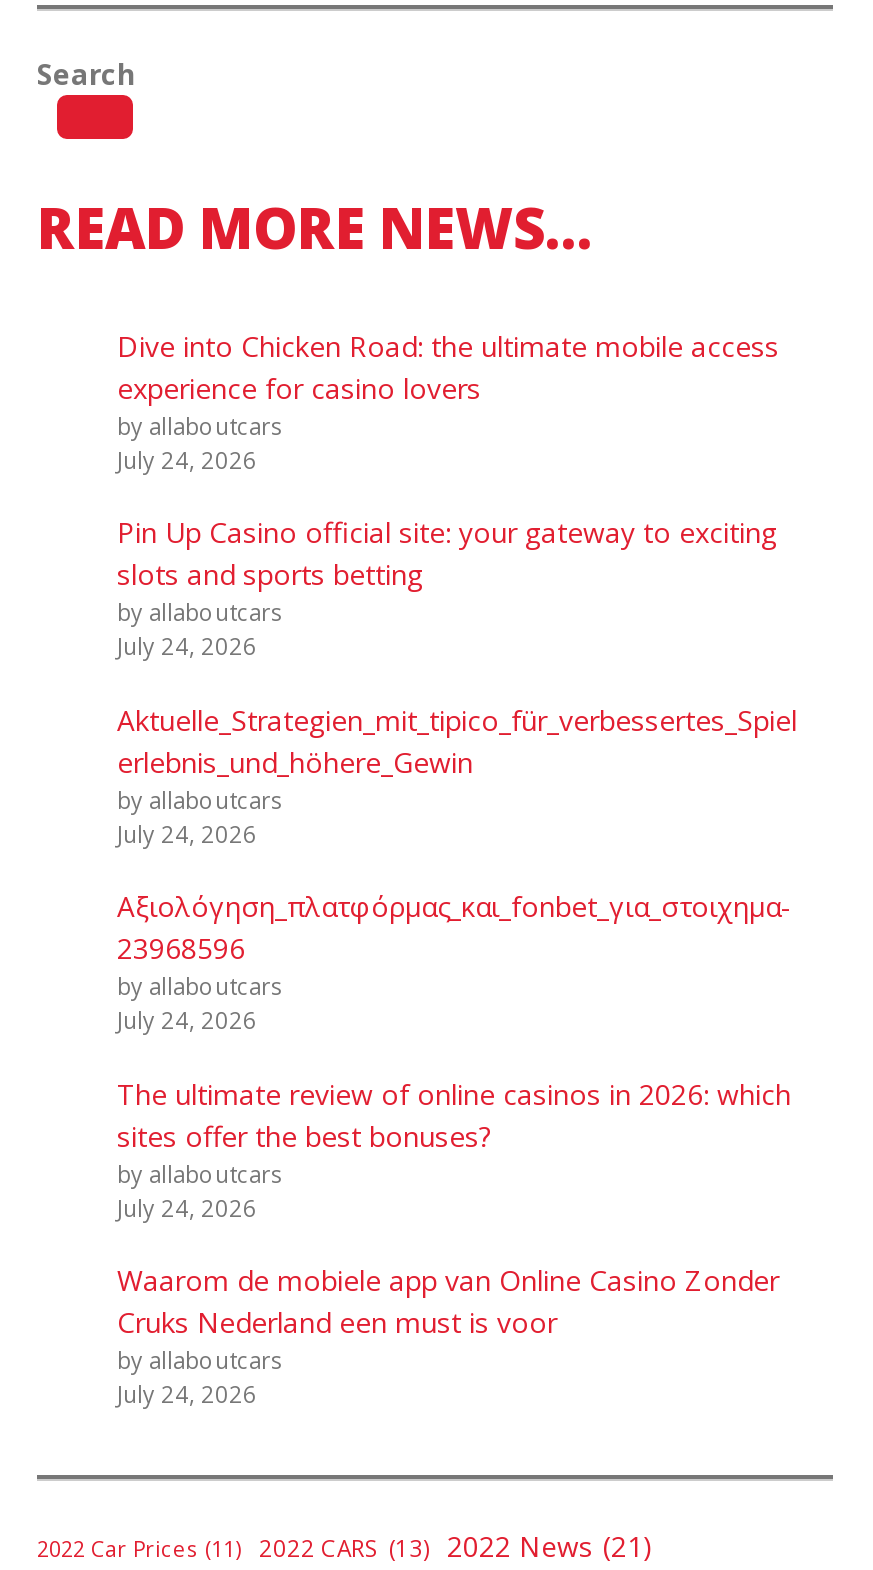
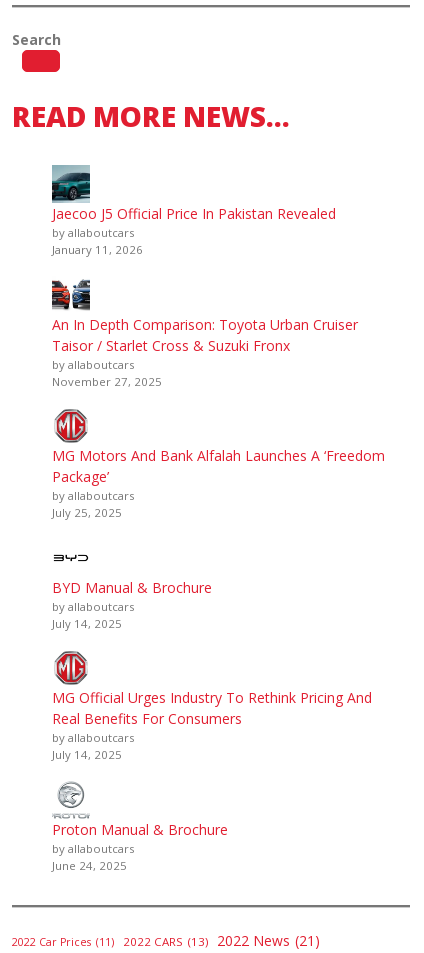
[117,327,779,407] Dive into Chicken Road: the ultimate mobile access | experience for casino lovers -> [52,204,336,223] Jaecoo J5 Official Price In Pakistan Revealed
[117,445,257,475] July 24, 2026 -> [52,242,143,257] January 11, 2026
[117,514,777,594] Pin Up Casino official site: your gateway to exciting | slots and sports betting -> [52,315,358,355] An In Depth Comparison: Toyota Urban Cruiser | Taisor / Starlet Cross & Suzuki Fronx
[117,632,257,662] July 24, 2026 -> [52,374,162,389] November 27, 2025
[117,701,797,781] Aktuelle_Strategien_mit_tipico_für_verbessertes_Spiel | erlebnis_und_höhere_Gewin -> [52,446,385,486] MG Motors And Bank Alfalah Launches A ‘Freedom | Package’
[117,819,257,849] July 24, 2026 -> [52,505,122,520] July 25, 2025
[117,888,791,968] Αξιολόγηση_πλατφόρμας_και_fonbet_για_στοιχημα- | 23968596 -> [52,578,212,597] BYD Manual & Brochure
[117,1006,257,1036] July 24, 2026 -> [52,616,122,631] July 14, 2025
[117,1075,791,1155] The ultimate review of online casinos in 2026: which | sites offer the best bonuses? -> [52,688,372,728] MG Official Urges Industry To Rethink Pricing And | Real Benefits For Consumers
[117,1193,257,1223] July 24, 2026 -> [52,747,122,762] July 14, 2025
[117,1262,779,1342] Waarom de mobiele app van Online Casino Zonder | Cruks Nederland een must is voor -> [52,820,228,839] Proton Manual & Brochure
[117,1380,257,1410] July 24, 2026 -> [52,858,127,873] June 24, 2025

